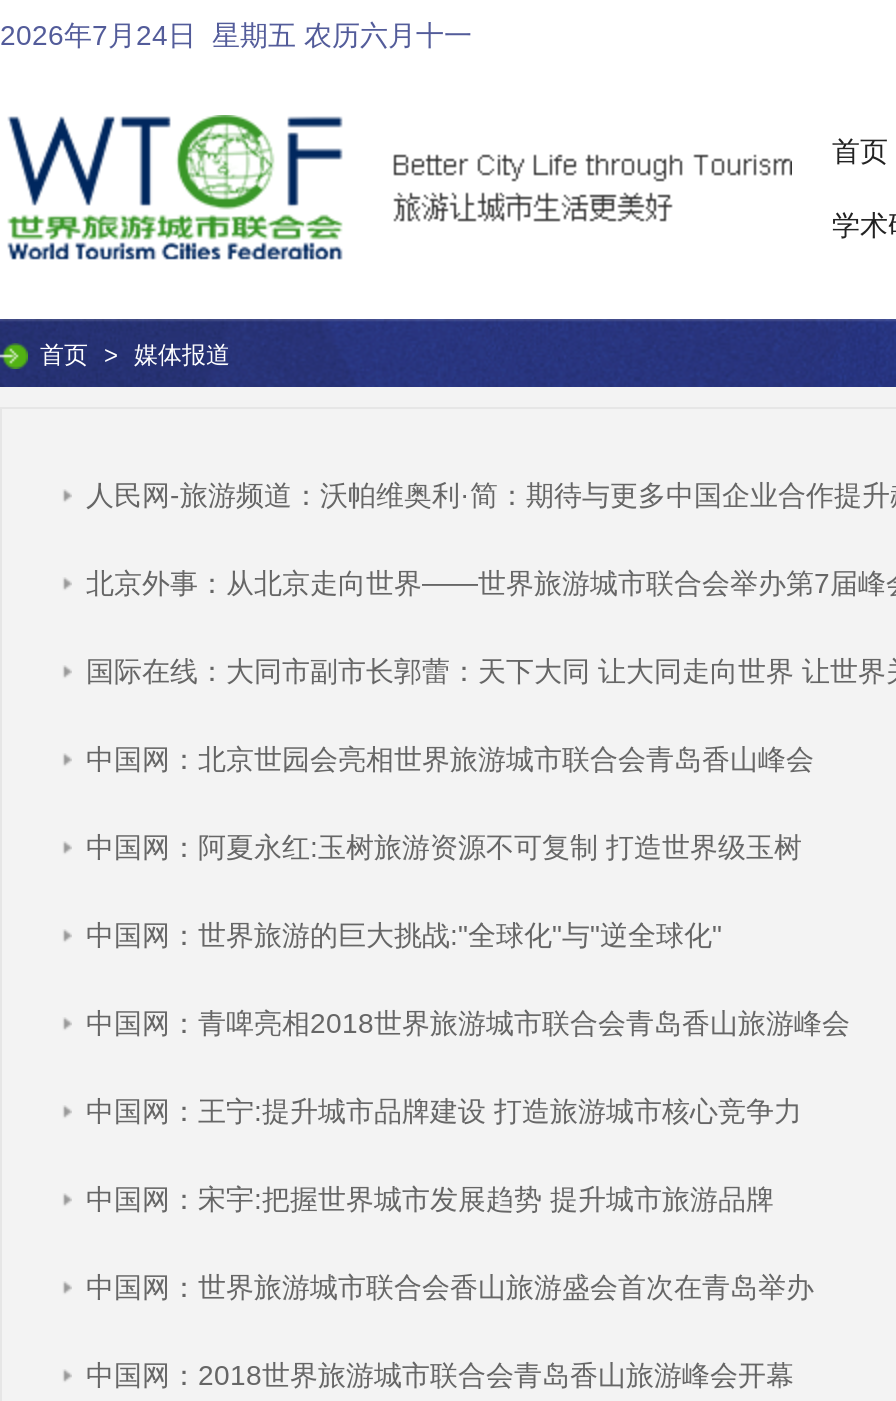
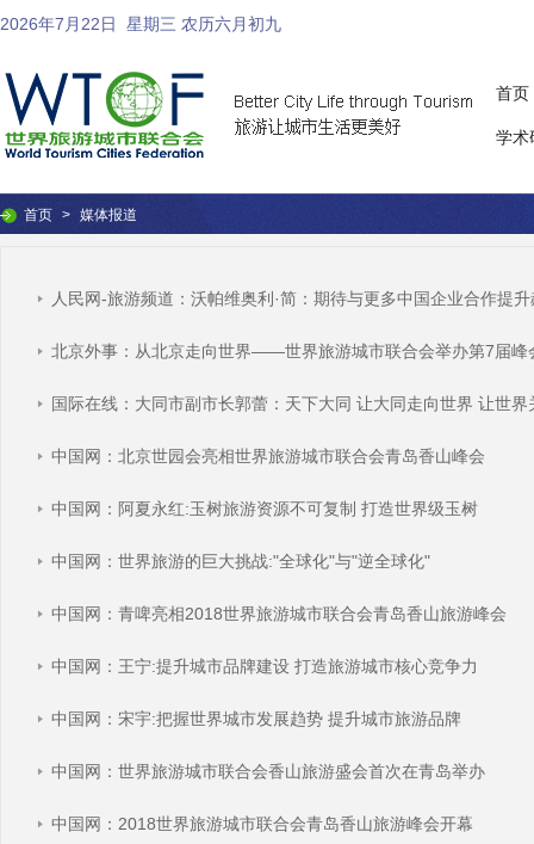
[0,19,472,51] 2026年7月24日 星期五 农历六月十一 -> [0,14,281,33] 2026年7月22日 星期三 农历六月初九

